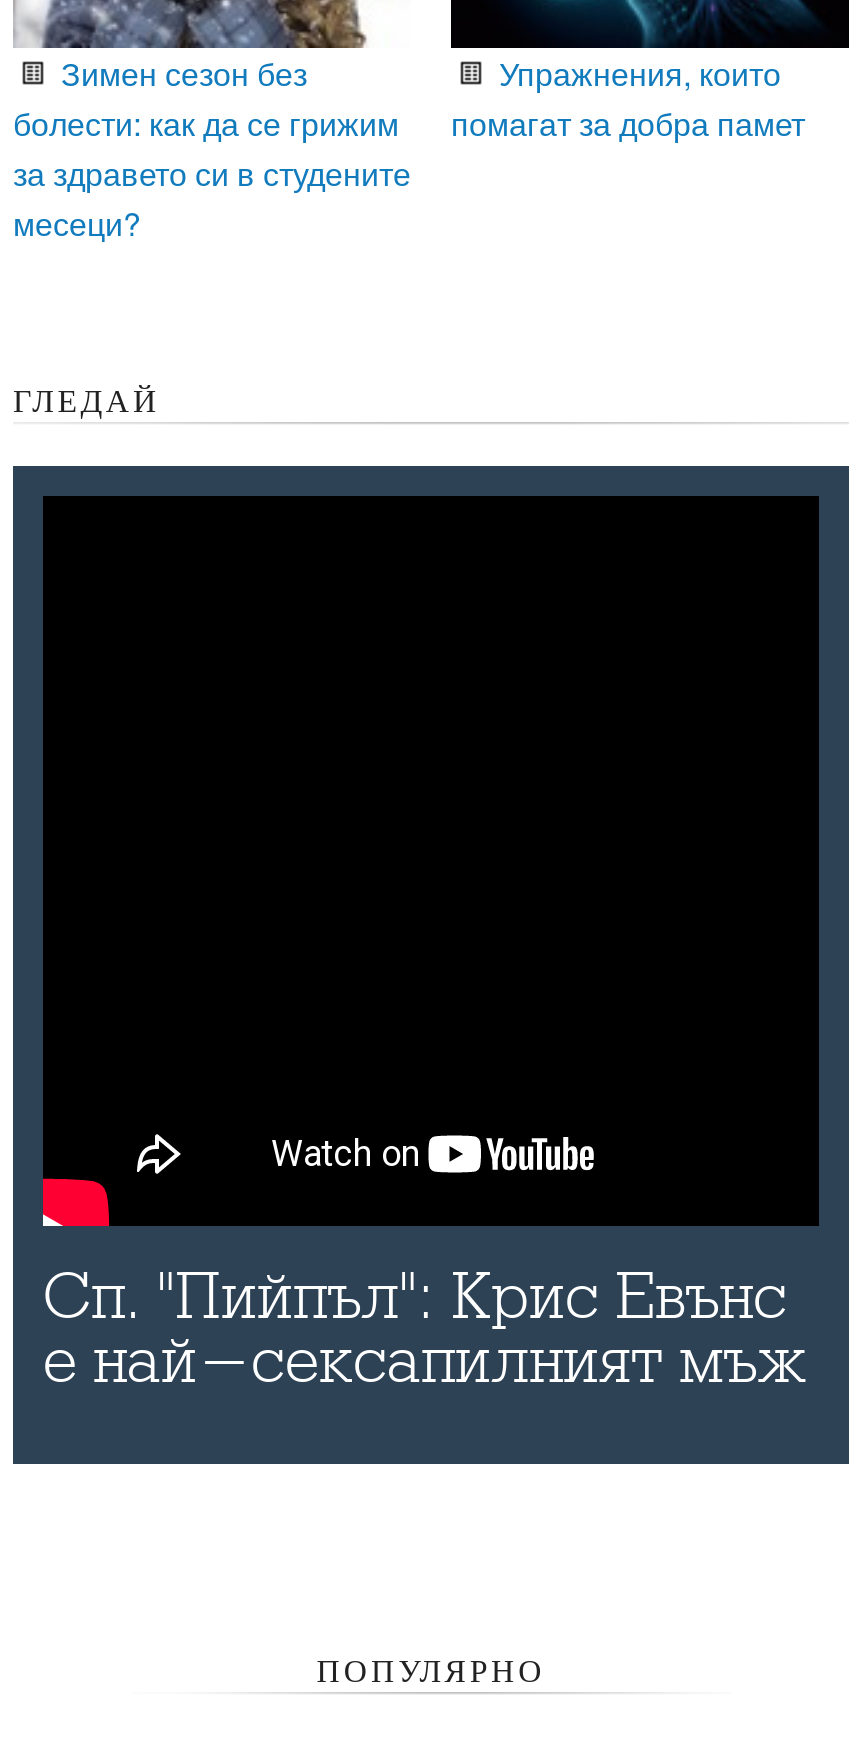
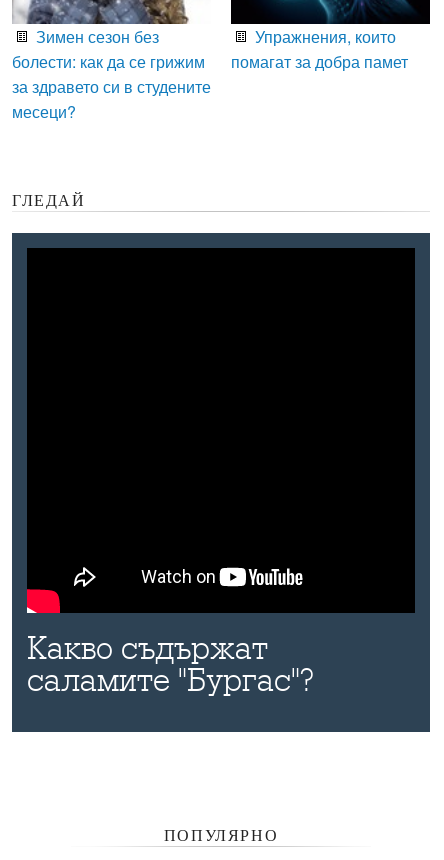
[43,1261,807,1399] Сп. "Пийпъл": Крис Евънс | е най-сексапилният мъж -> [27,630,315,699] Какво съдържат | саламите "Бургас"?

